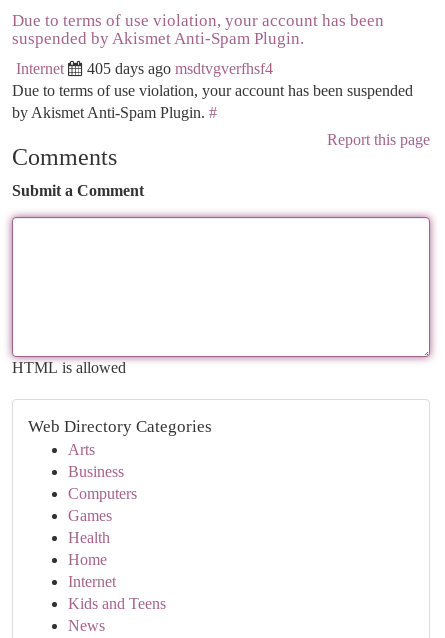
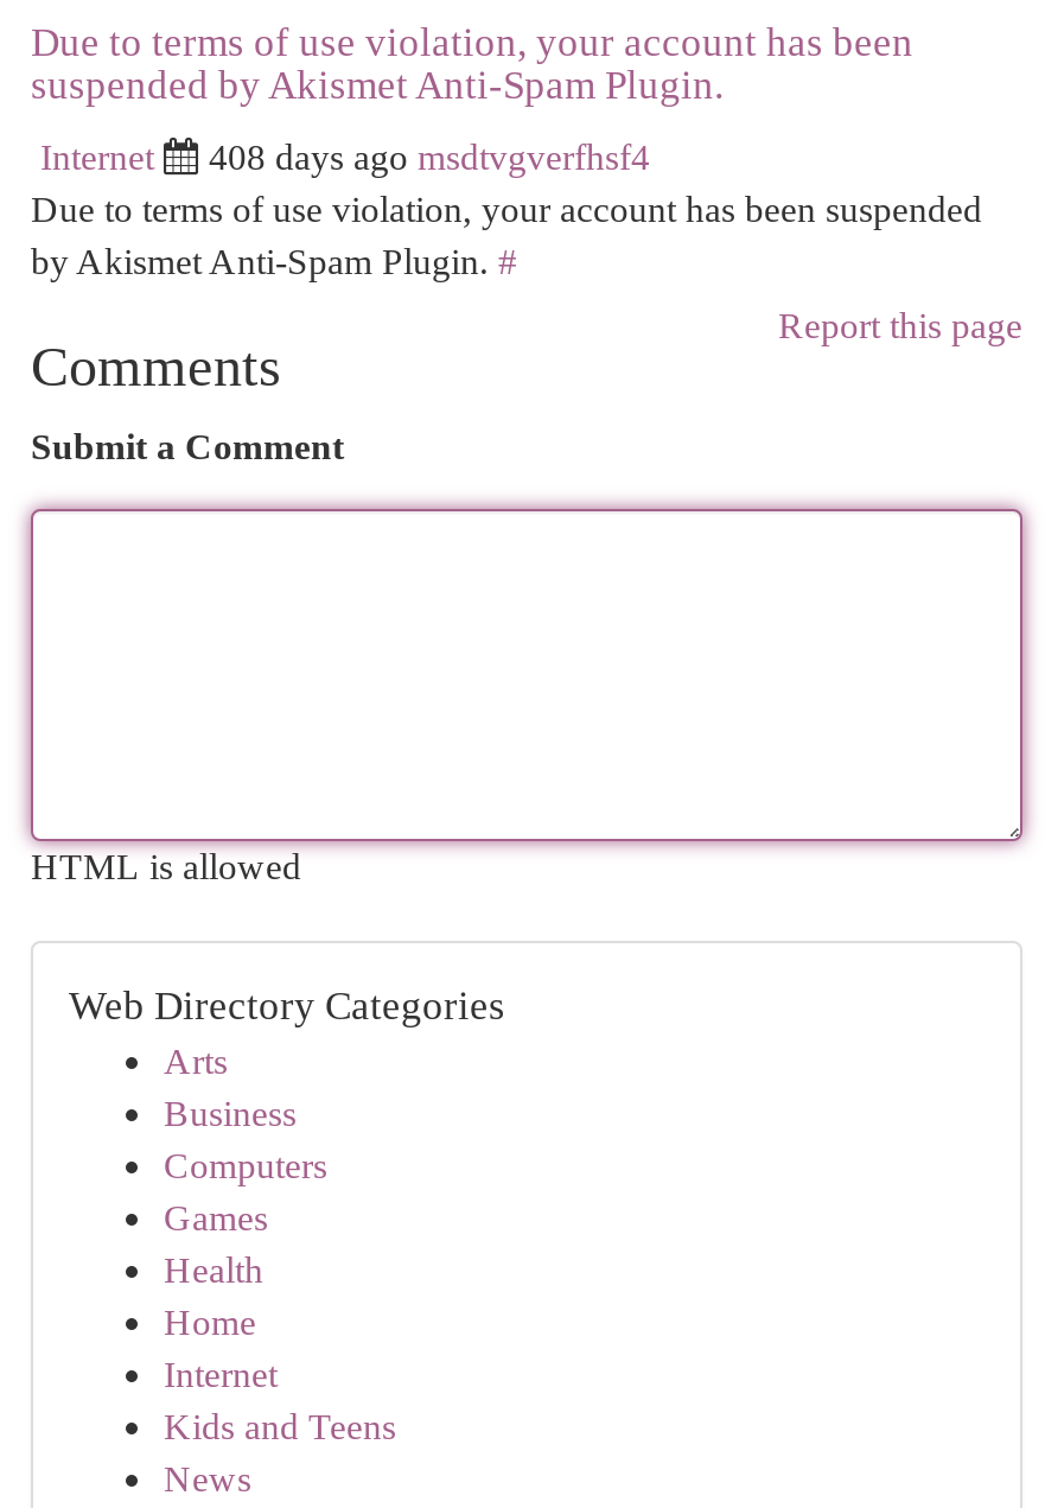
[87,60,273,77] 405 days ago msdtvgverfhsf4 -> [209,136,650,177] 408 days ago msdtvgverfhsf4

